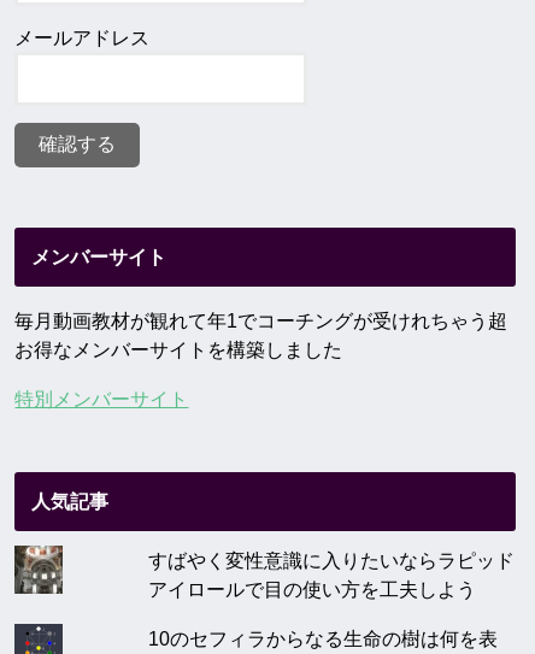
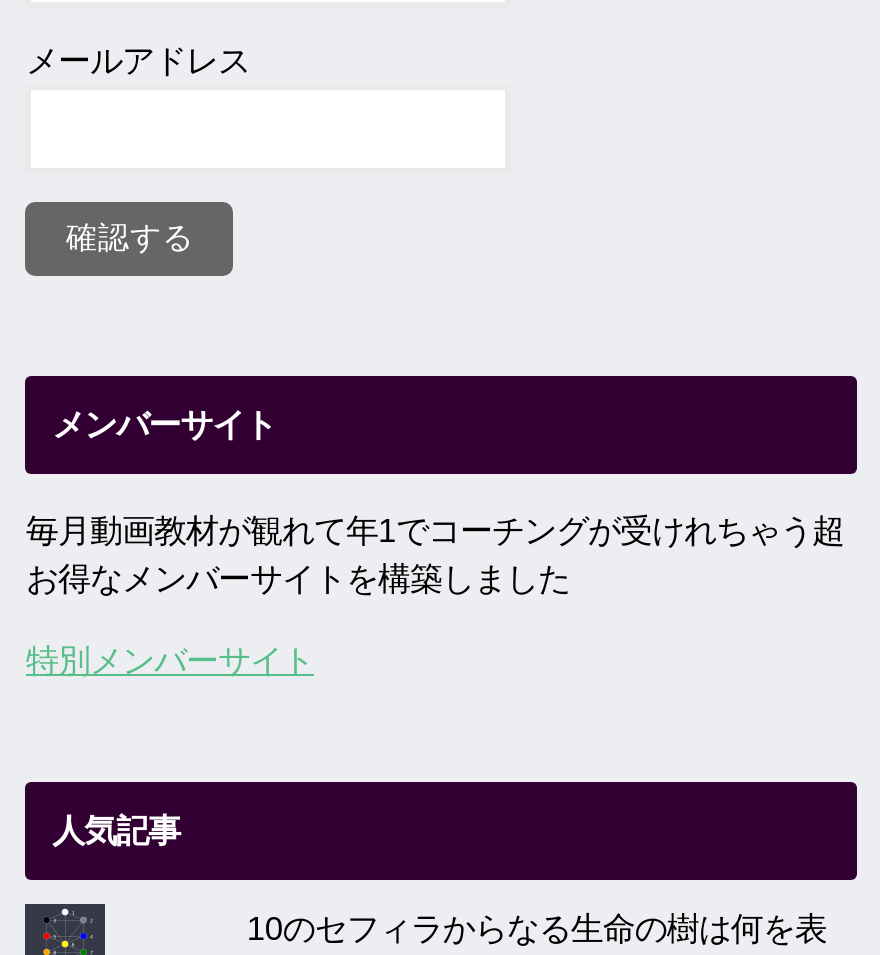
[14,546,63,608] [image] -> none
[148,549,514,600] すばやく変性意識に入りたいならラピッド | アイロールで目の使い方を工夫しよう -> none

